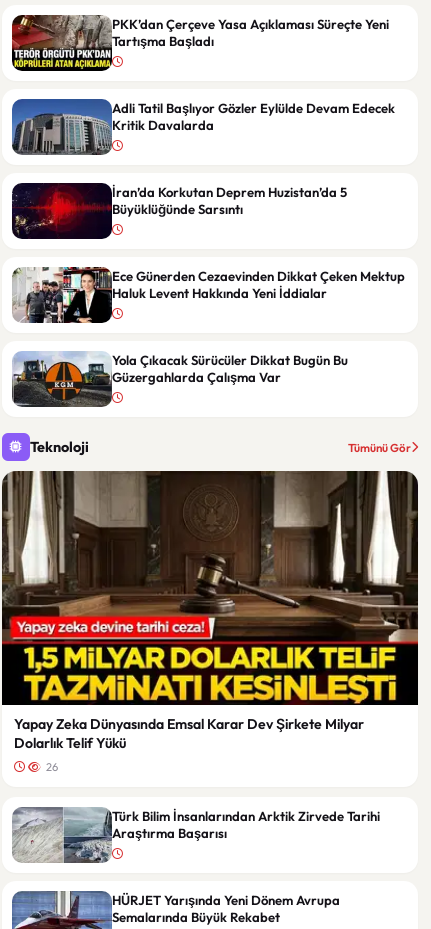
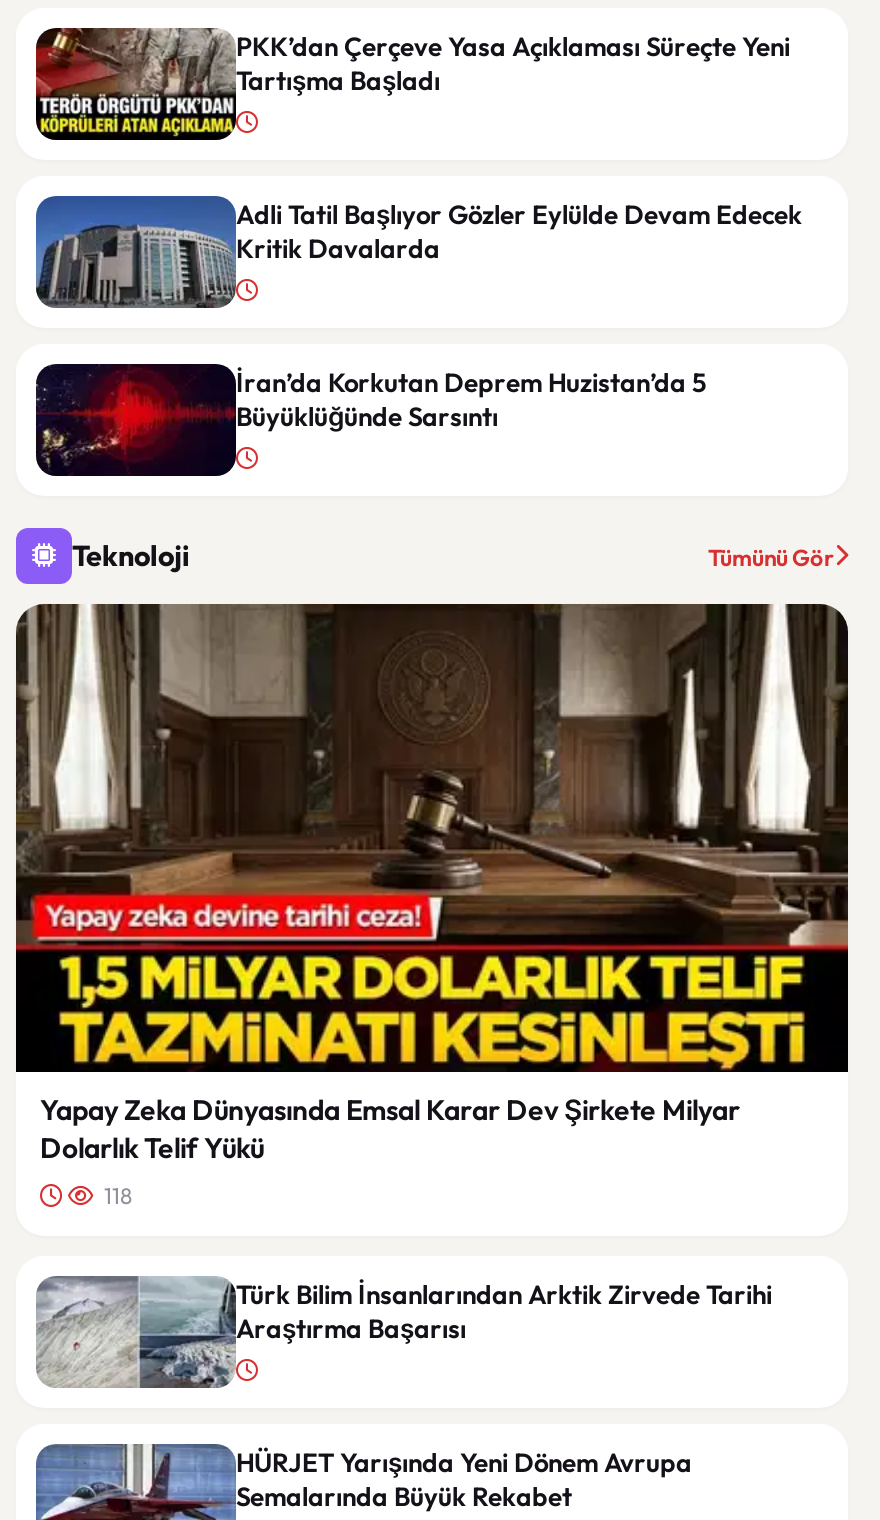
[12,266,405,324] [image] | Ece Günerden Cezaevinden Dikkat Çeken Mektup | Haluk Levent Hakkında Yeni İddialar -> none
[12,351,348,407] [image] | Yola Çıkacak Sürücüler Dikkat Bugün Bu | Güzergahlarda Çalışma Var -> none
[44,760,58,774] 26 -> [100,1182,132,1210] 118

